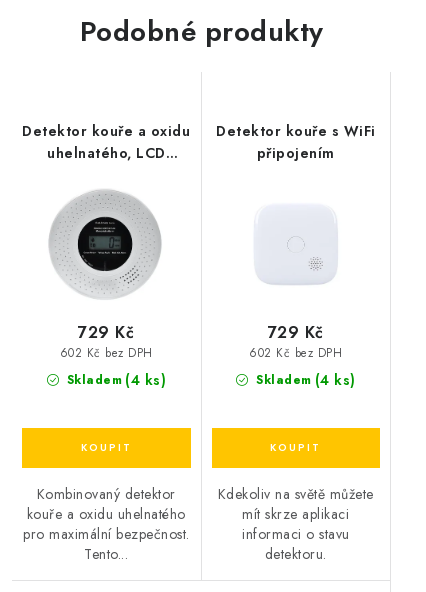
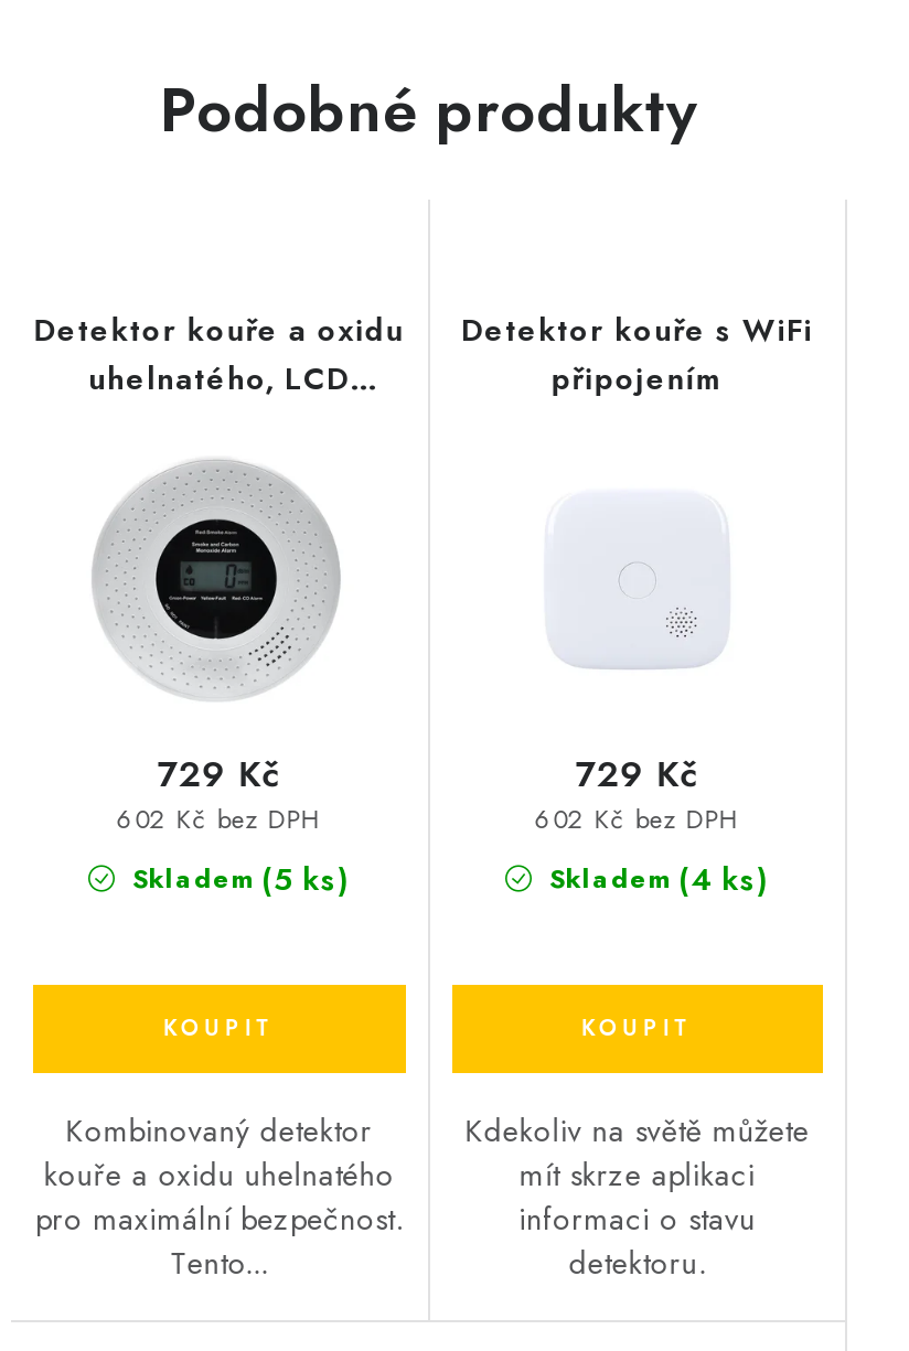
[62,370,166,390] Skladem (4 ks) -> [122,858,350,902] Skladem (5 ks)

